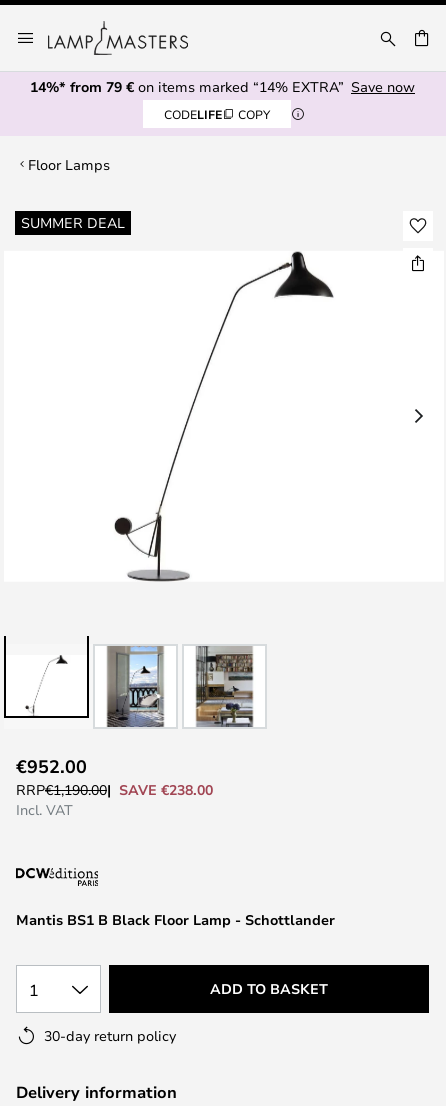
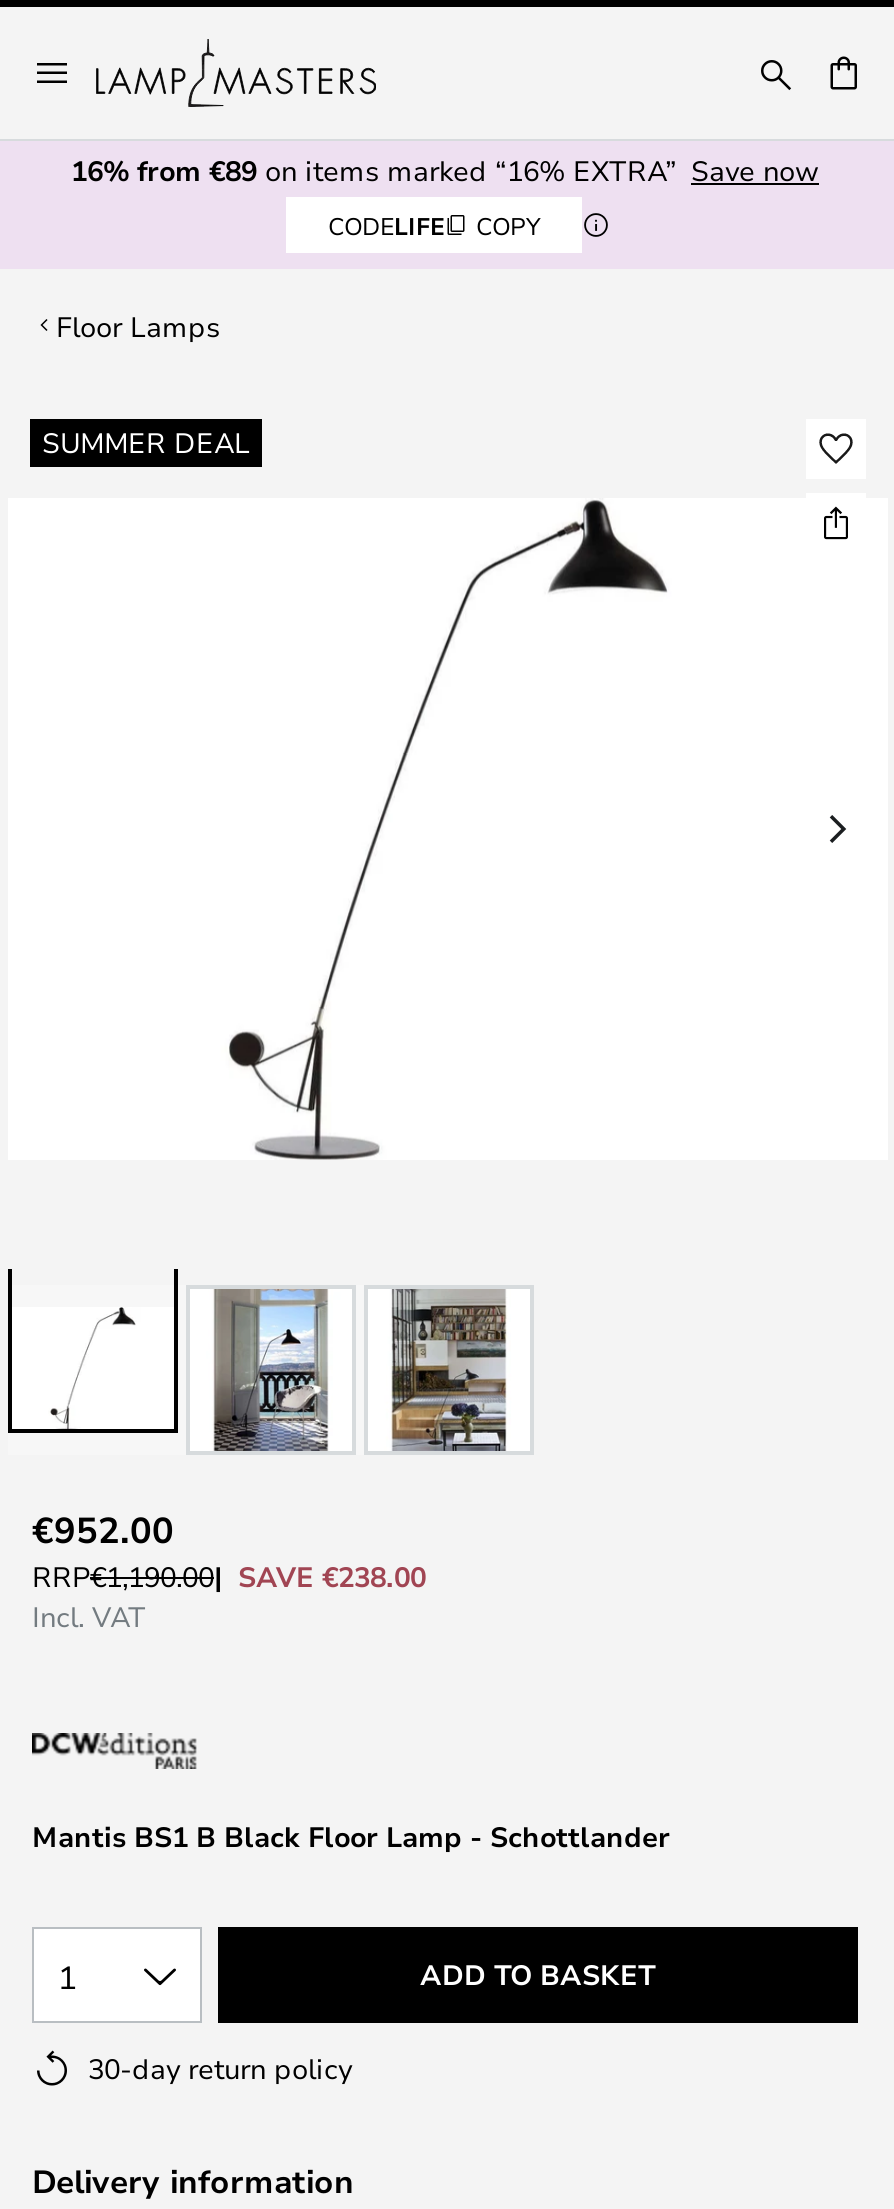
[30,77,415,96] 14%* from 79 €on items marked “14% EXTRA” Save now -> [71,151,819,189] 16% from €89 on items marked “16% EXTRA” Save now

